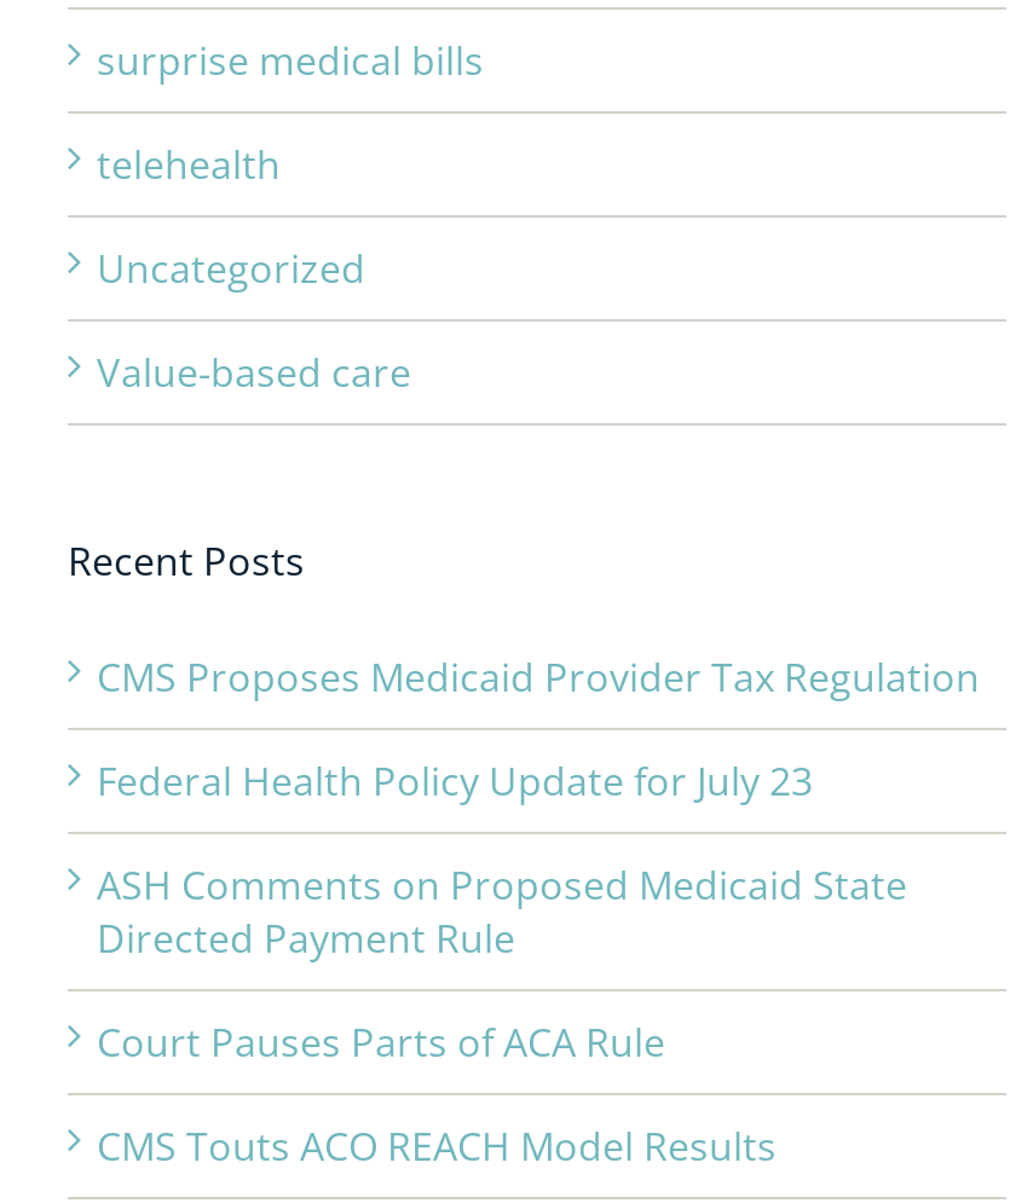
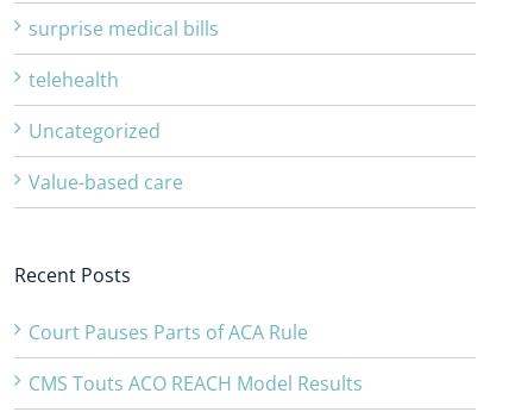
[97,650,980,965] CMS Proposes Medicaid Provider Tax Regulation | Federal Health Policy Update for July 23 | ASH Comments on Proposed Medicaid State | Directed Payment Rule -> none

